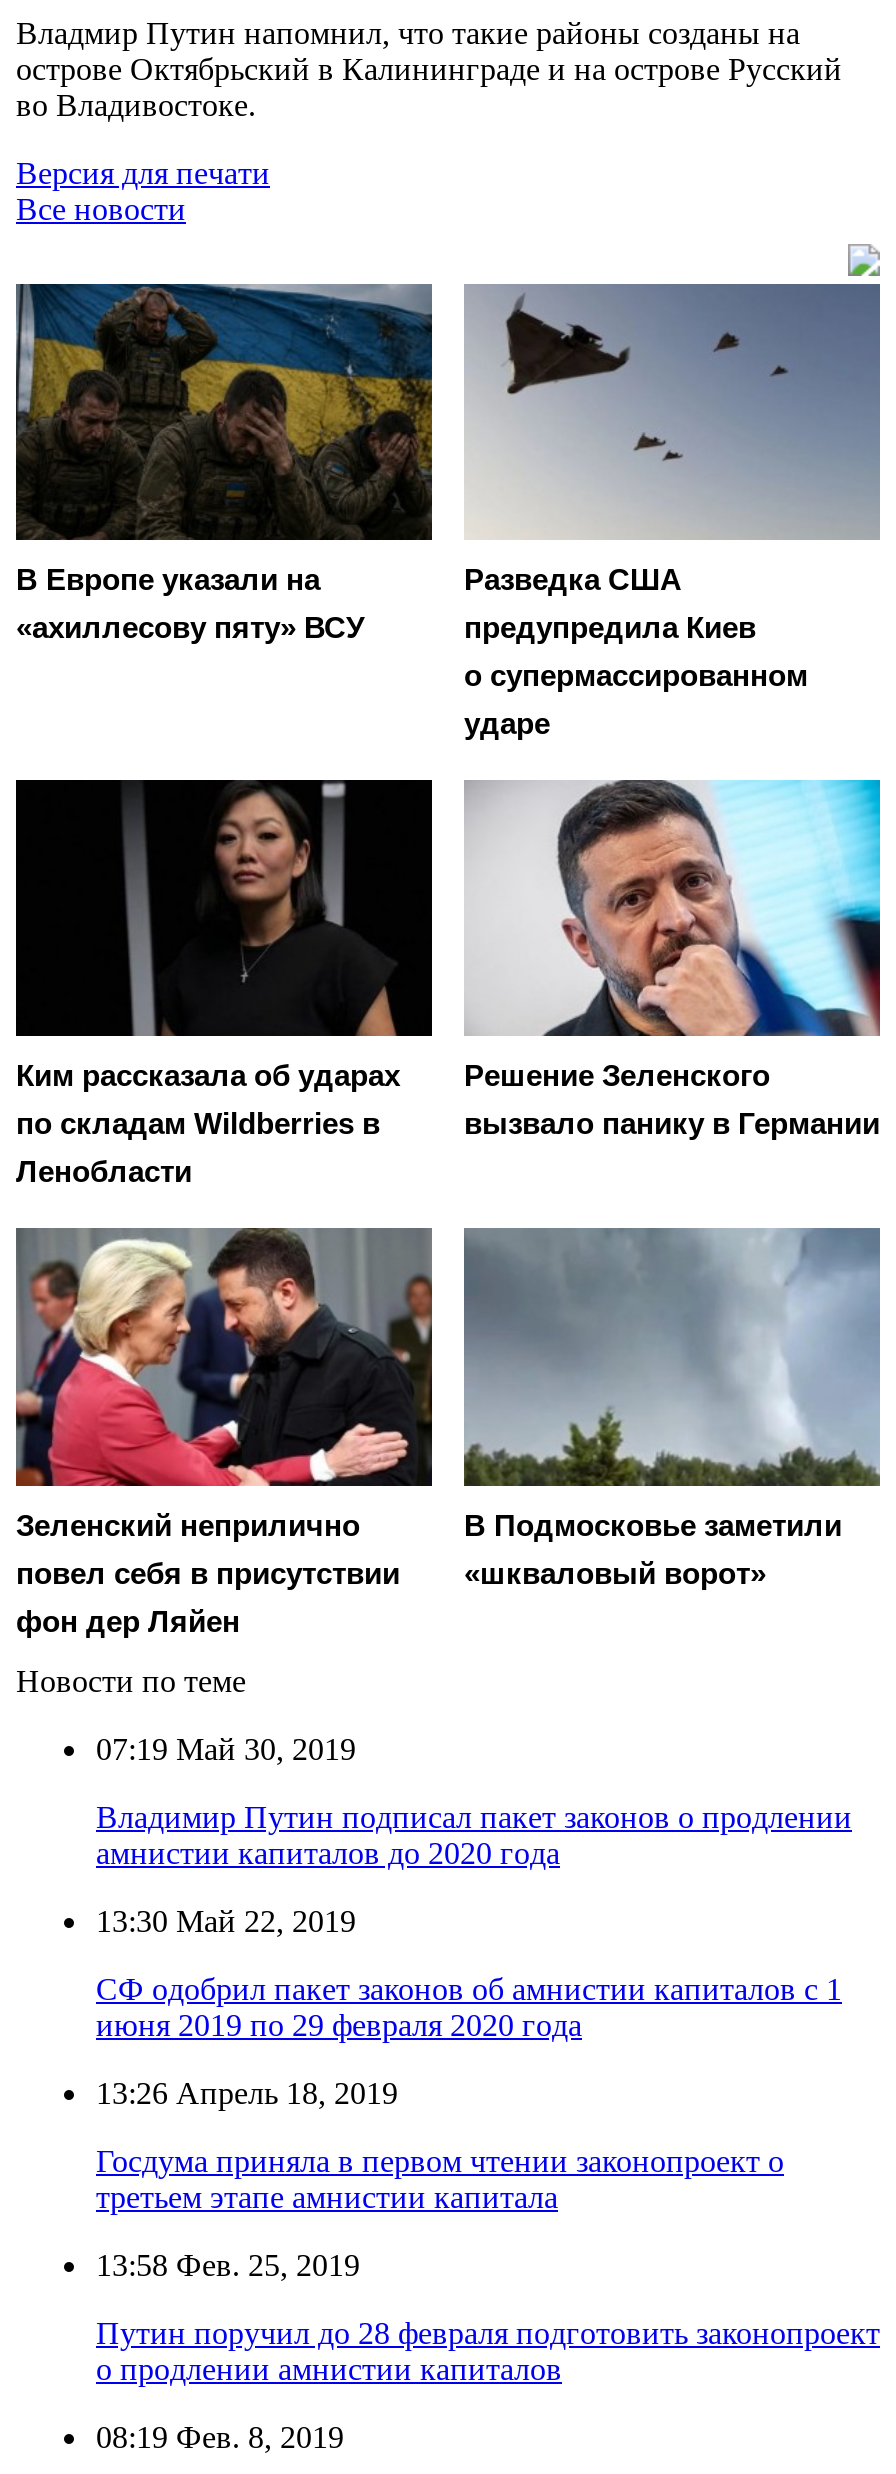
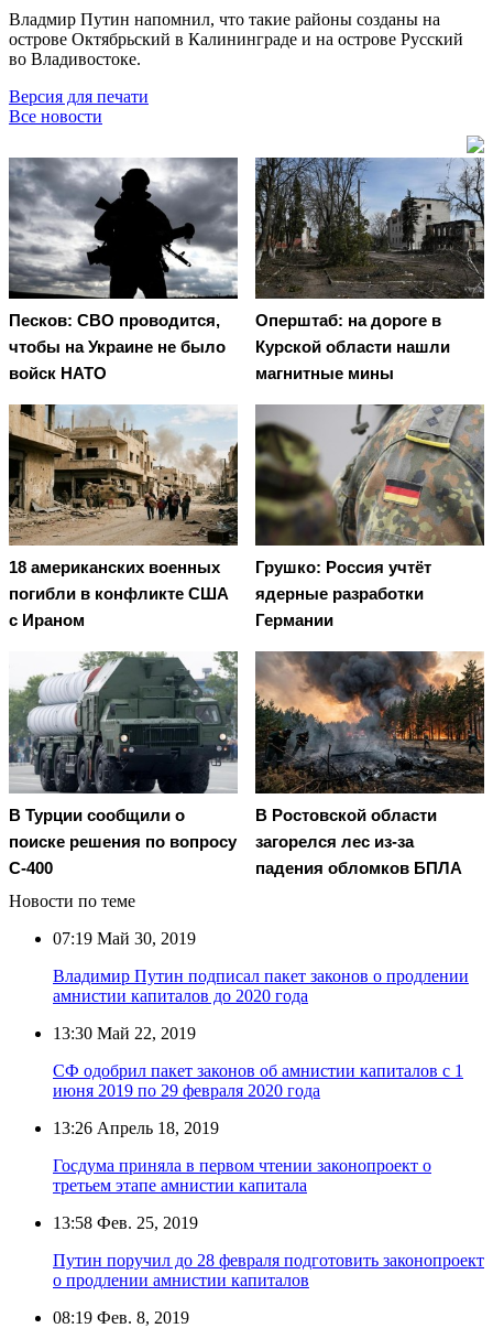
[16,282,434,644] [image] | В Европе указали на | «ахиллесову пяту» ВСУ -> [9,158,239,383] [image] | Песков: СВО проводится, | чтобы на Украине не было | войск НАТО
[464,284,880,740] [image] | Разведка США | предупредила Киев | о супермассированном | ударе -> [254,158,484,383] [image] | Оперштаб: на дороге в | Курской области нашли | магнитные мины
[14,778,434,1189] [image] | Ким рассказала об ударах | по складам Wildberries в | Ленобласти -> [8,403,239,630] [image] | 18 американских военных | погибли в конфликте США | с Ираном
[464,778,882,1141] [image] | Решение Зеленского | вызвало панику в Германии -> [254,403,485,630] [image] | Грушко: Россия учтёт | ядерные разработки | Германии
[14,1226,434,1637] [image] | Зеленский неприлично | повел cебя в присутствии | фон дер Ляйен -> [9,651,238,877] [image] | В Турции сообщили о | поиске решения по вопросу | С-400
[464,1226,882,1589] [image] | В Подмосковье заметили | «шкваловый ворот» -> [255,651,485,877] [image] | В Ростовской области | загорелся лес из-за | падения обломков БПЛА

